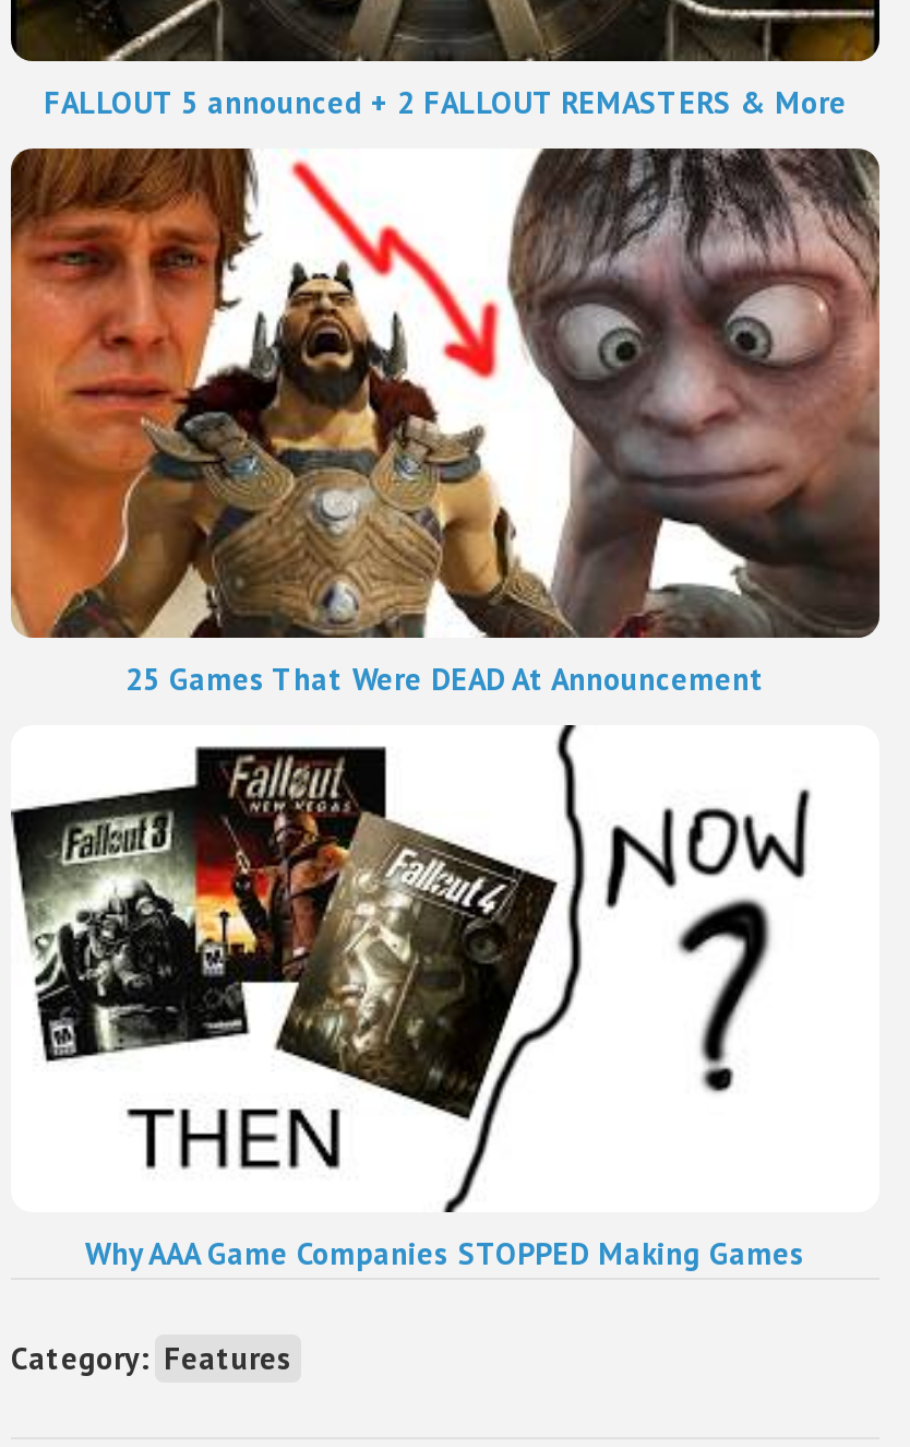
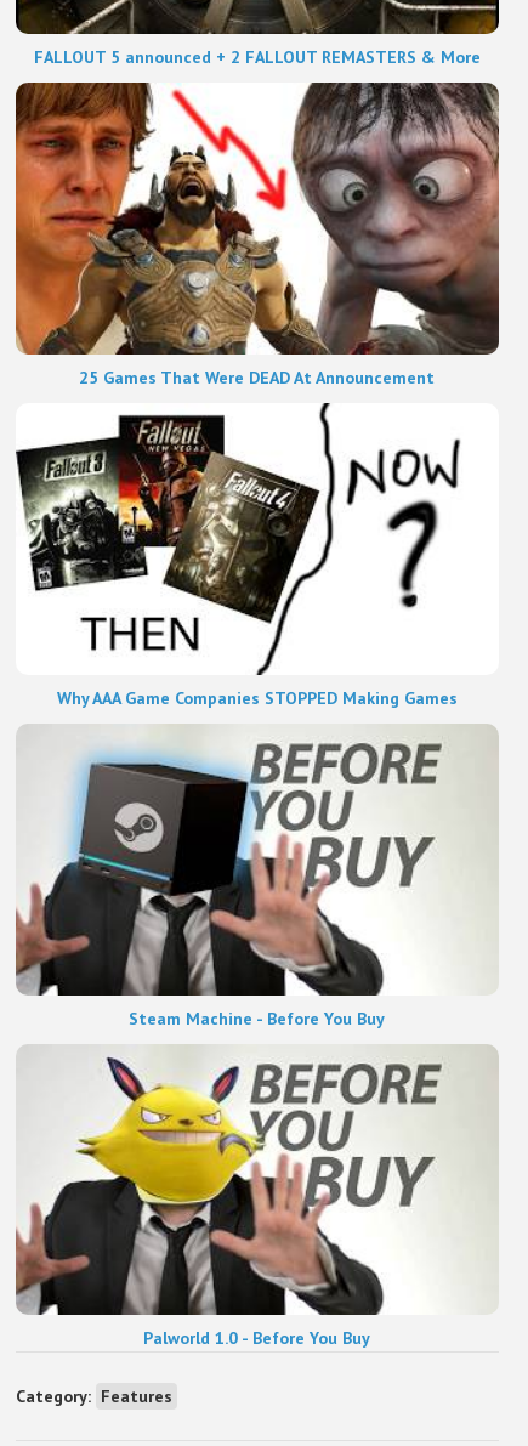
none -> [15,1045,499,1349] [image] | Palworld 1.0 - Before You Buy
none -> [16,725,498,1029] [image] | Steam Machine - Before You Buy

